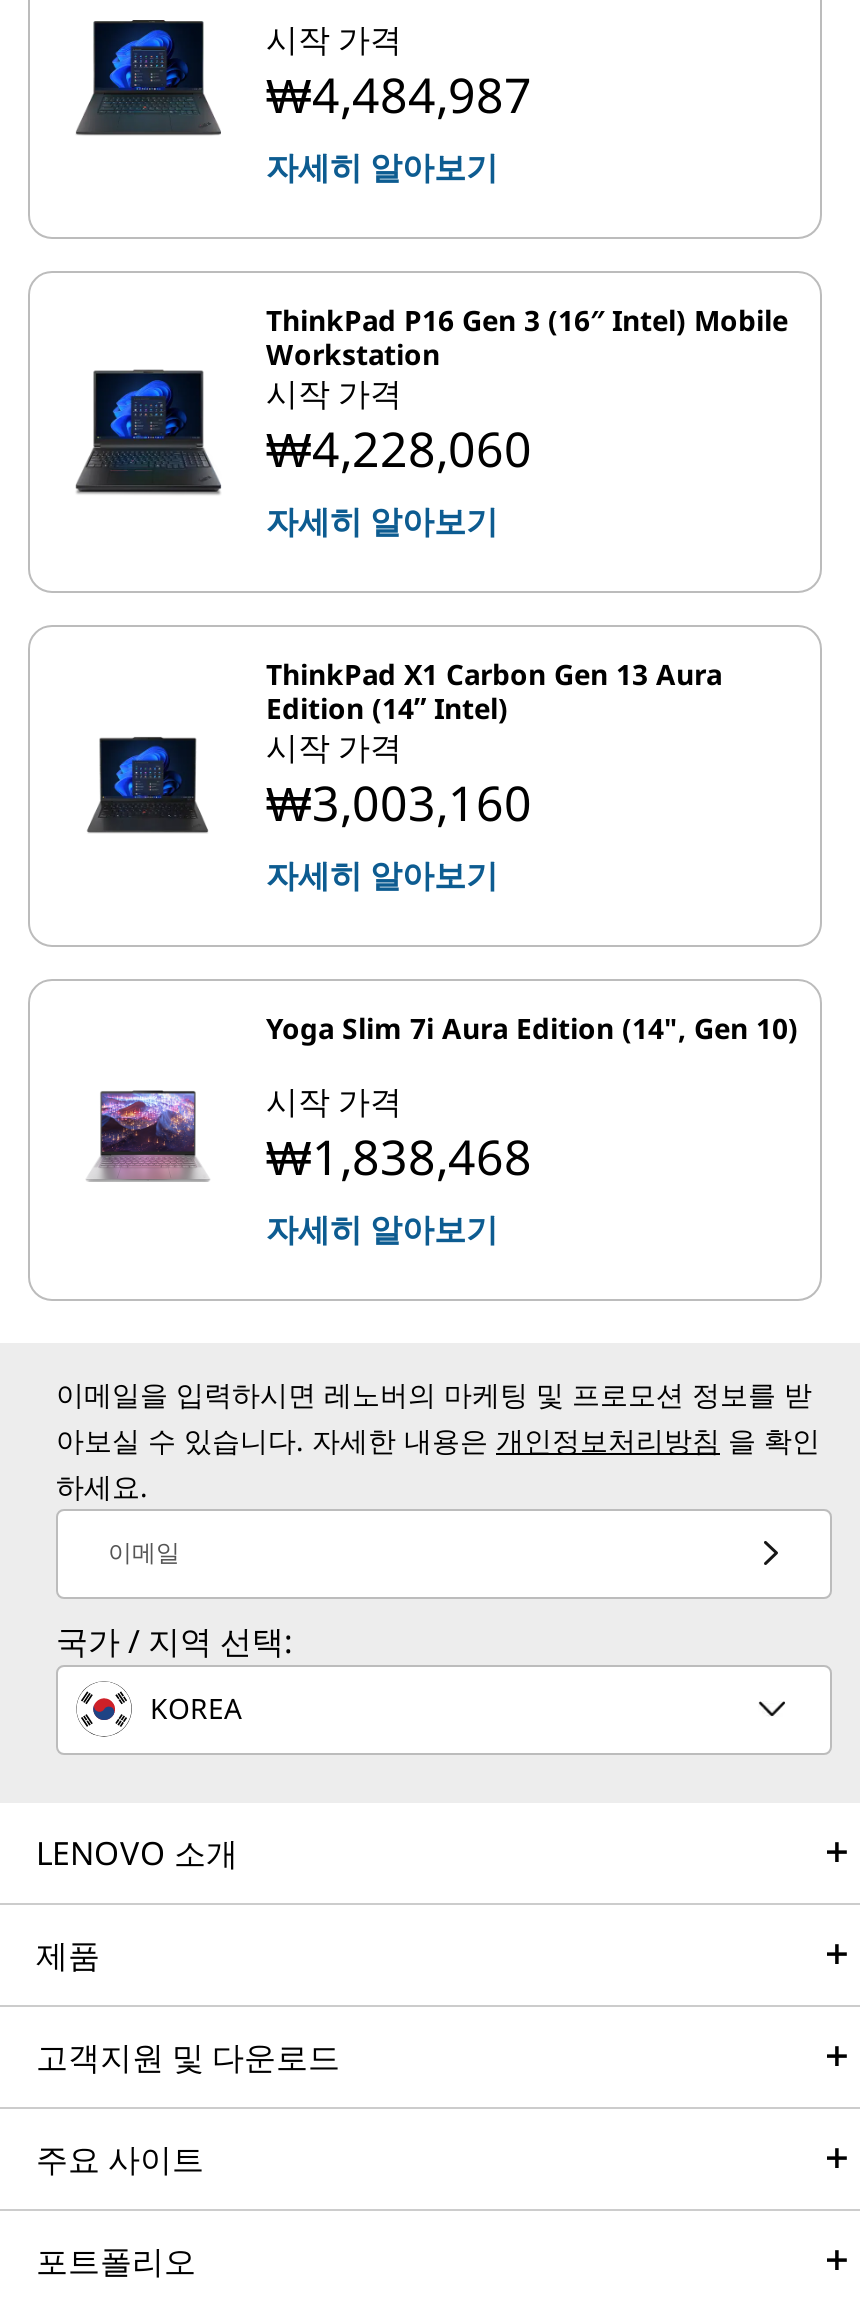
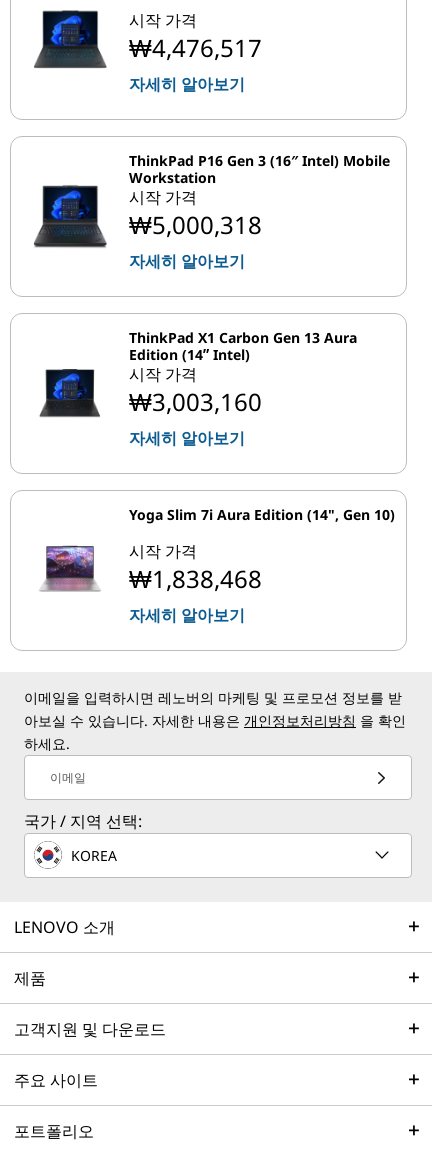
[266,60,532,126] ₩4,484,987 -> [129,31,262,64] ₩4,476,517
[266,414,532,480] ₩4,228,060 -> [129,208,262,241] ₩5,000,318

